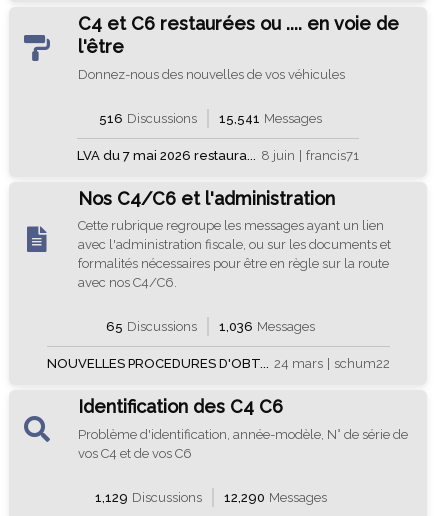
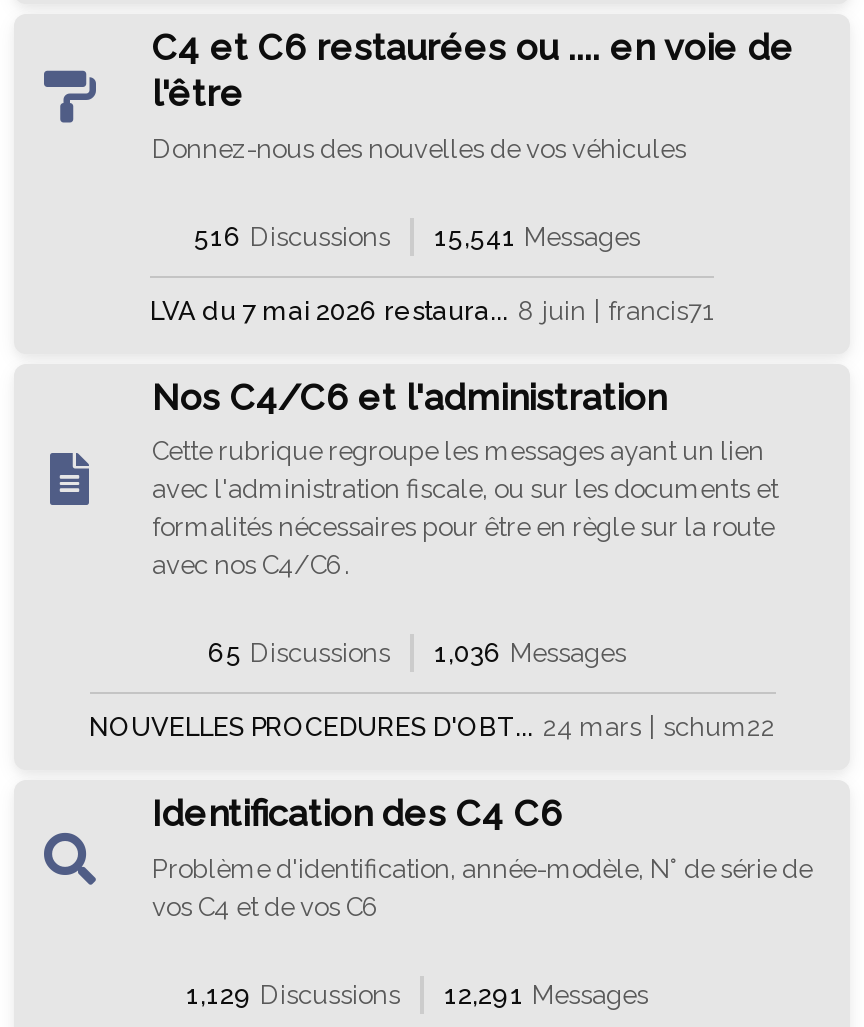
[94,489,326,504] 1,129 Discussions 12,290 Messages -> [186,979,648,1009] 1,129 Discussions 12,291 Messages

